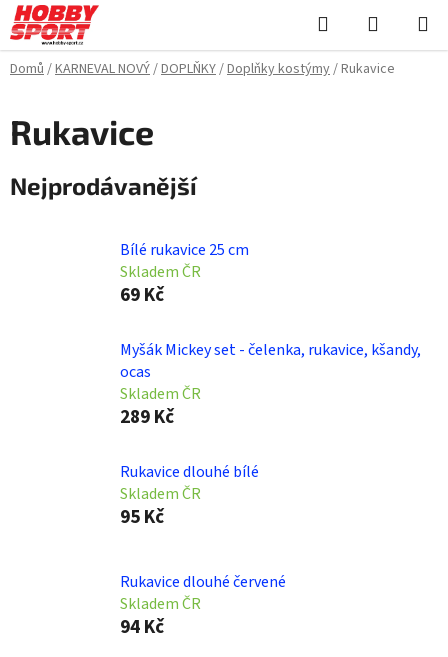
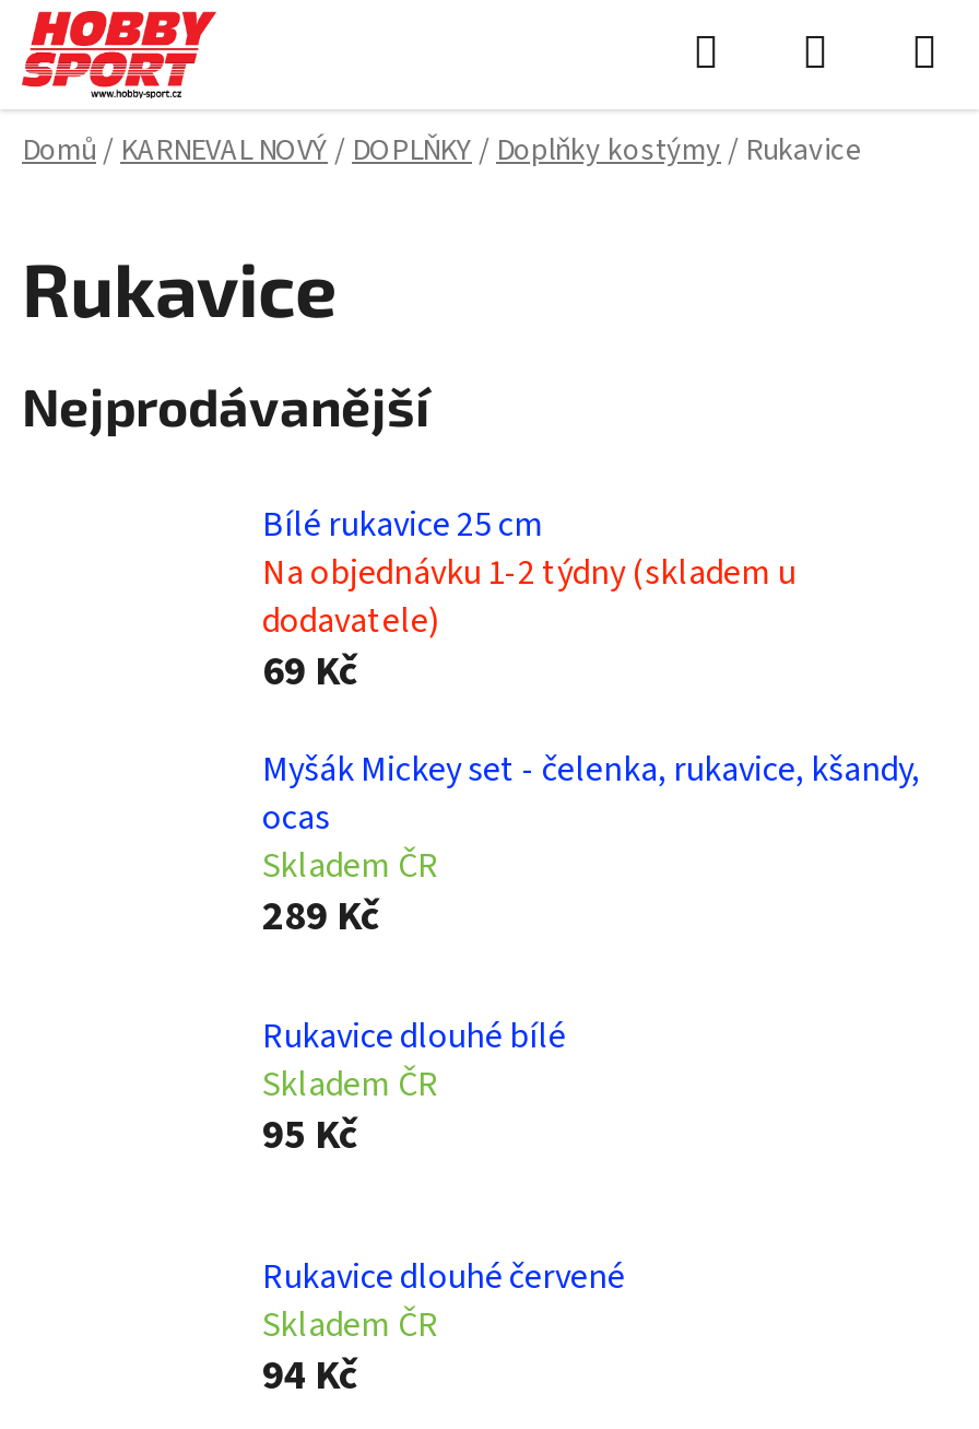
[120,260,201,282] Skladem ČR -> [262,548,795,644] Na objednávku 1-2 týdny (skladem u | dodavatele)

